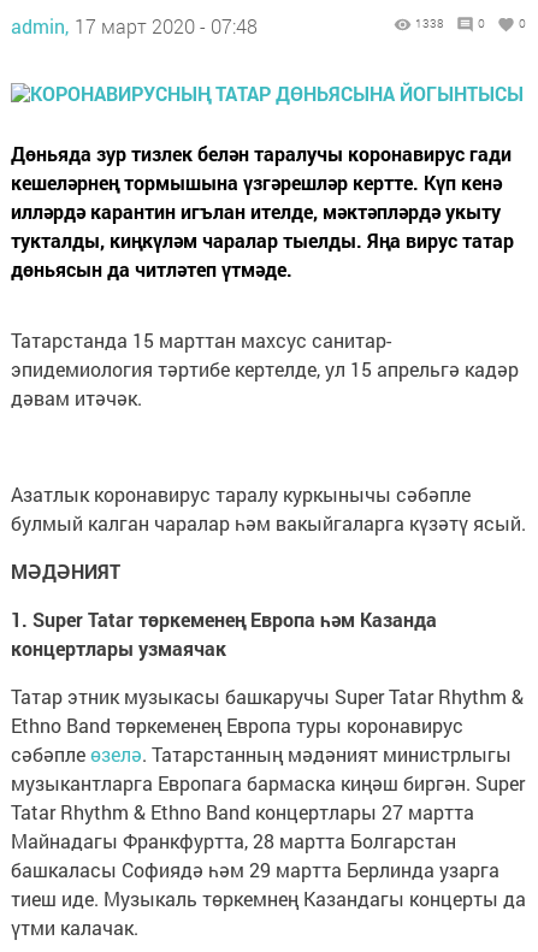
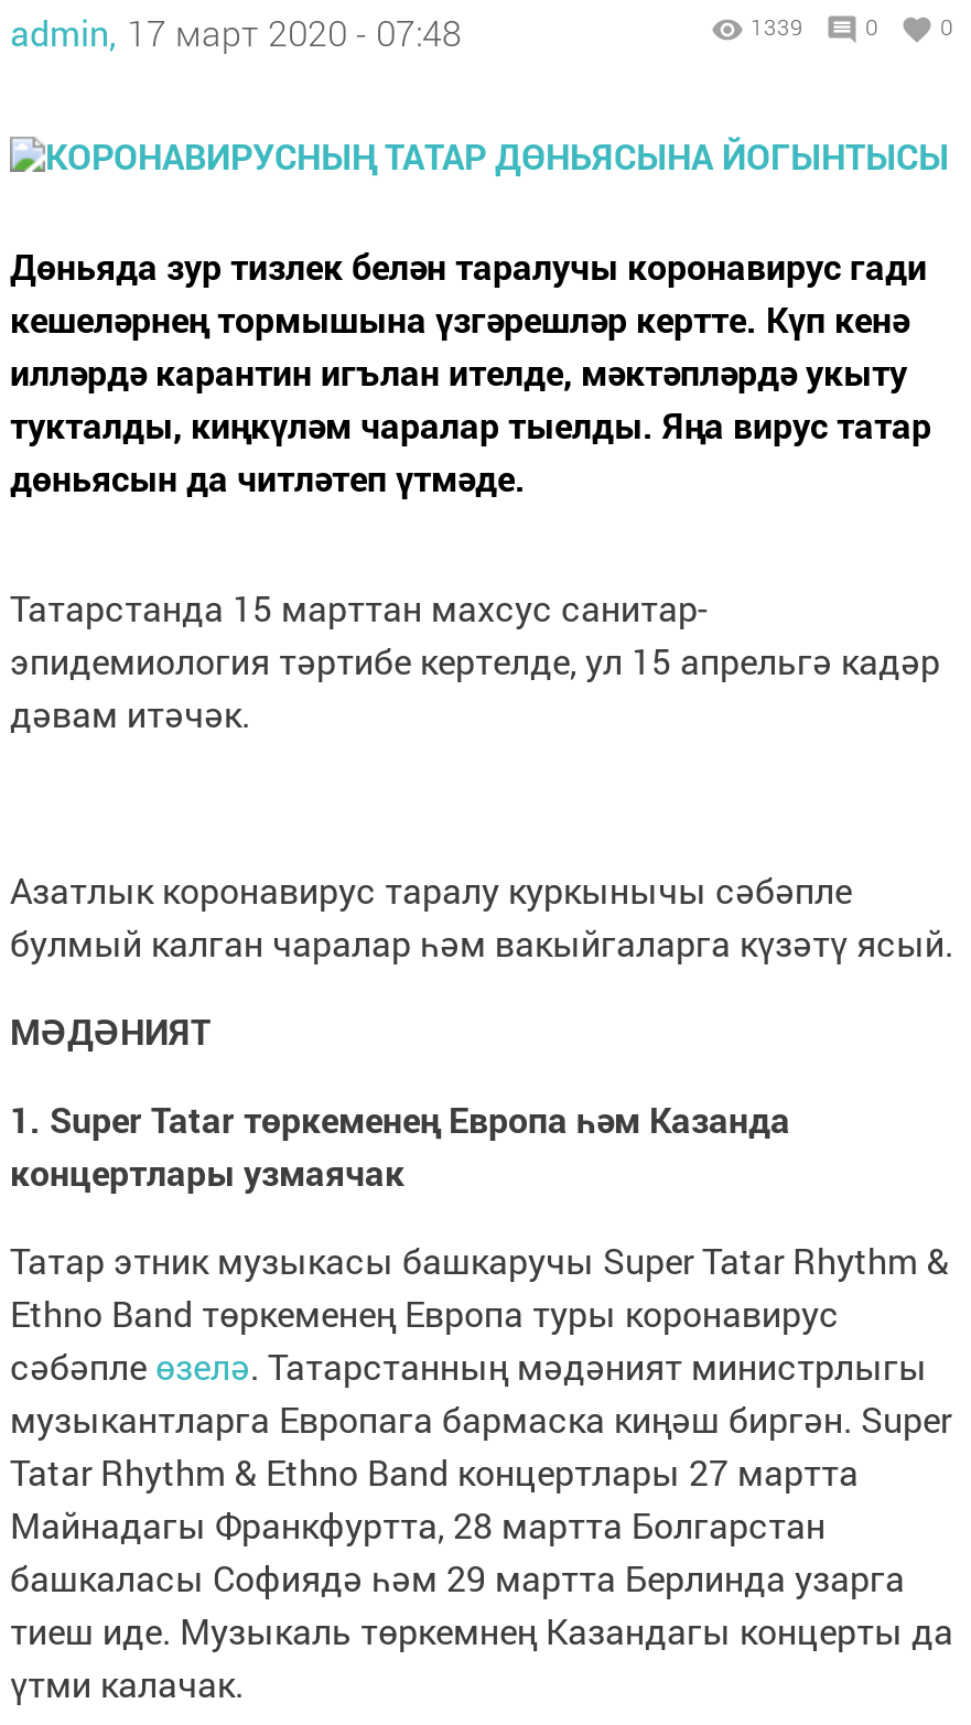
[415,16,444,32] 1338 -> [751,14,803,43] 1339

